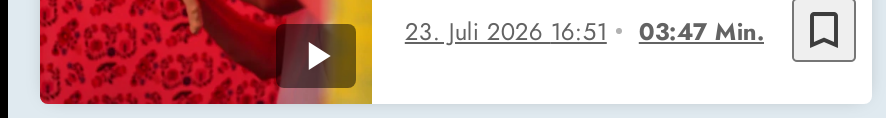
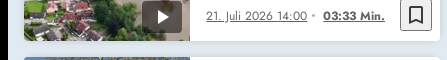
[405,14,765,50] 23. Juli 2026 16:51 | 03:47 Min. -> [206,7,385,25] 21. Juli 2026 14:00 | 03:33 Min.

